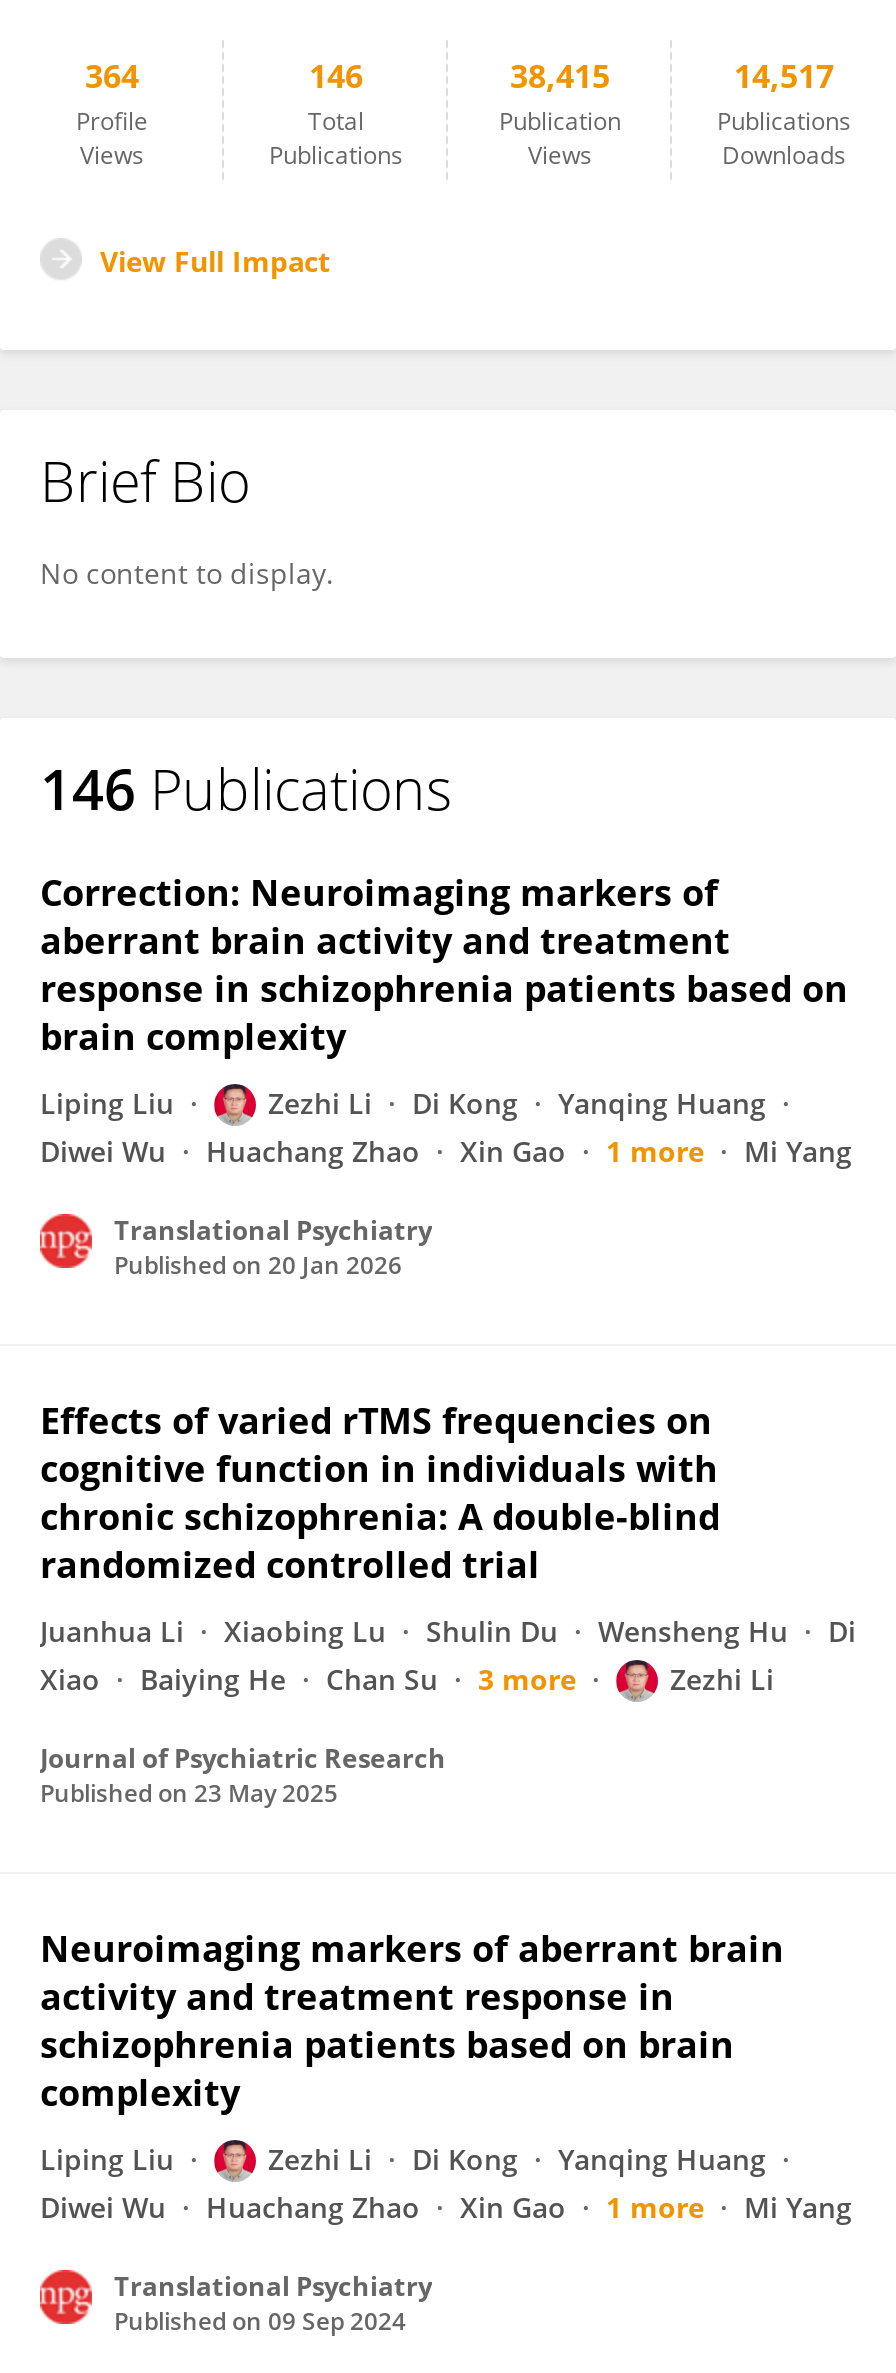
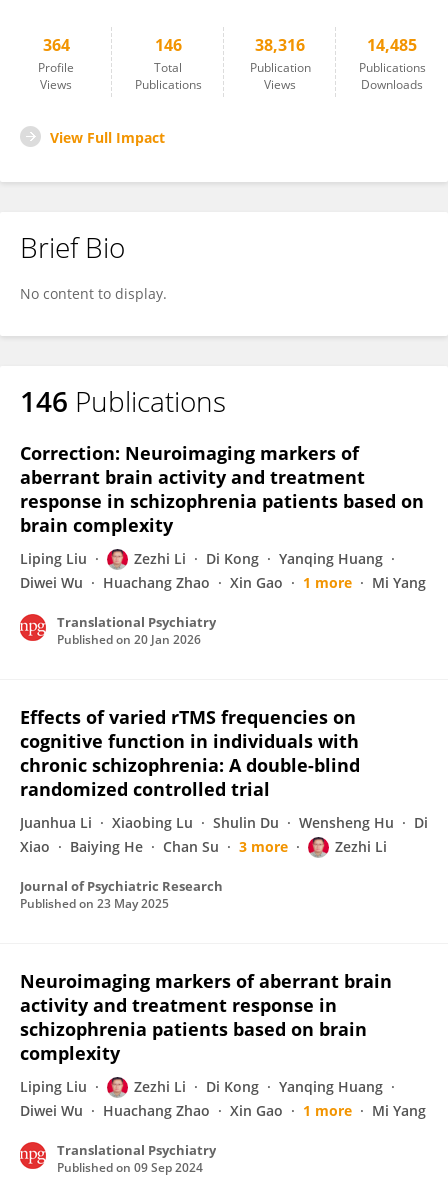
[510,54,610,98] 38,415 -> [255,34,305,56] 38,316
[734,54,834,98] 14,517 -> [367,34,417,56] 14,485

